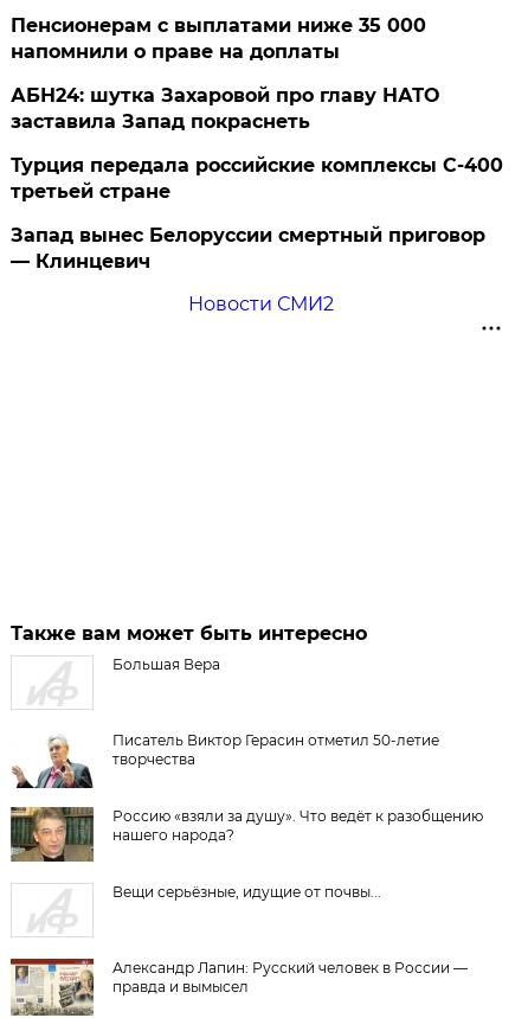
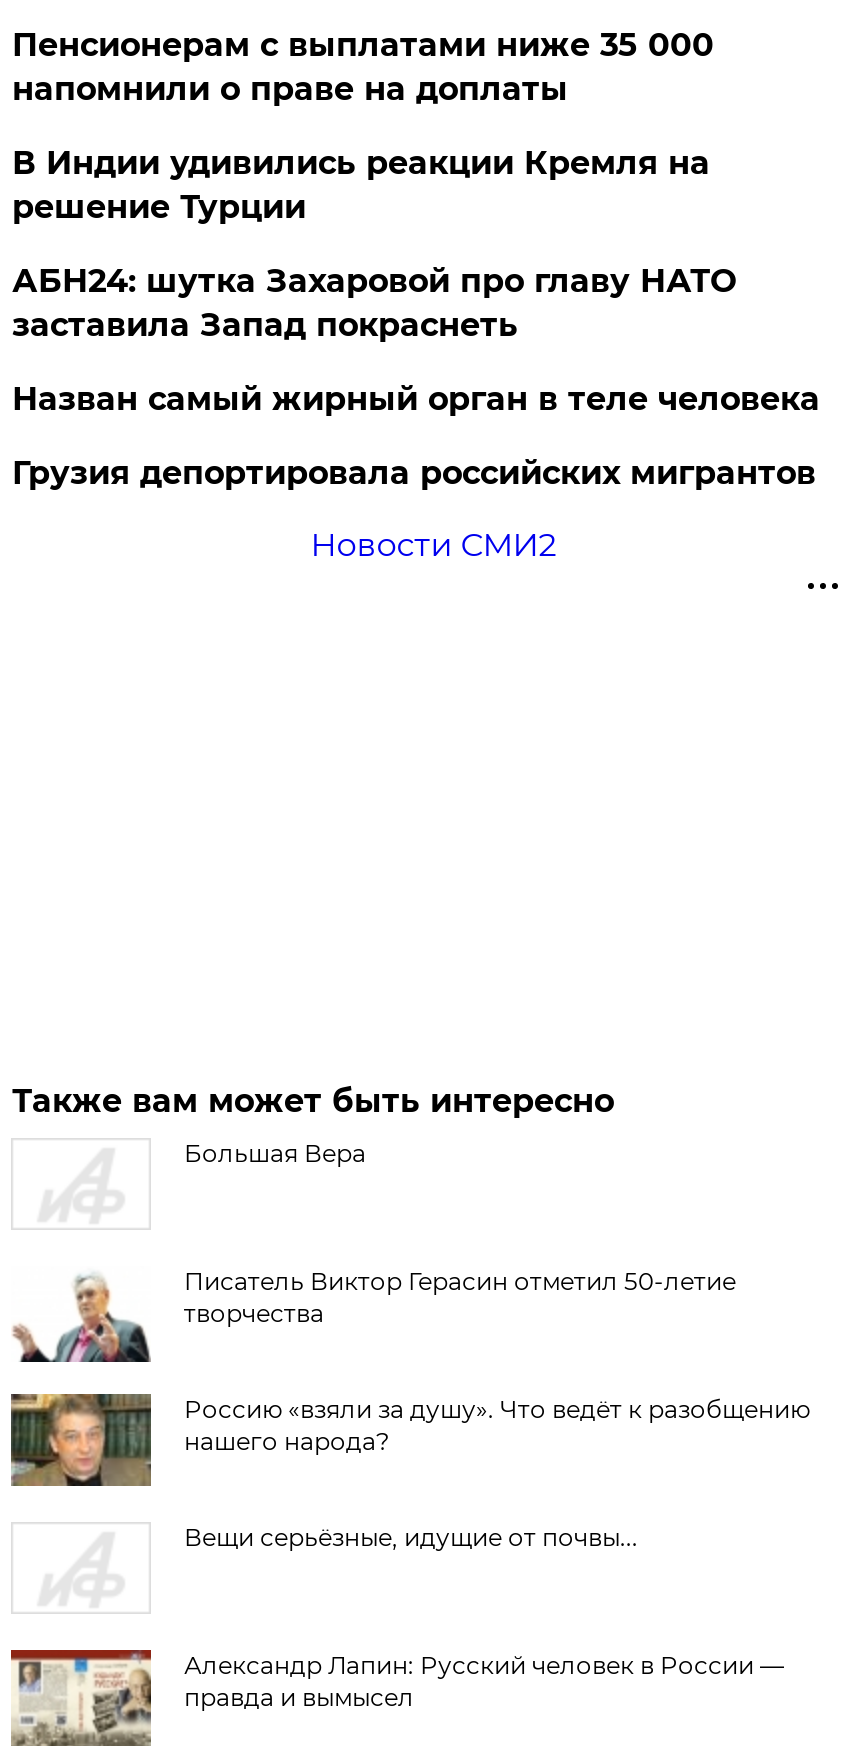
none -> [12,144,710,226] В Индии удивились реакции Кремля на | решение Турции
moved [11,84,440,133] -> [12,262,736,344]: АБН24: шутка Захаровой про главу НАТО | заставила Запад покраснеть
[11,154,504,203] Турция передала российские комплексы С-400 | третьей стране -> [12,380,820,418] Назван самый жирный орган в теле человека
[11,224,486,273] Запад вынес Белоруссии смертный приговор | — Клинцевич -> [12,454,816,492] Грузия депортировала российских мигрантов

